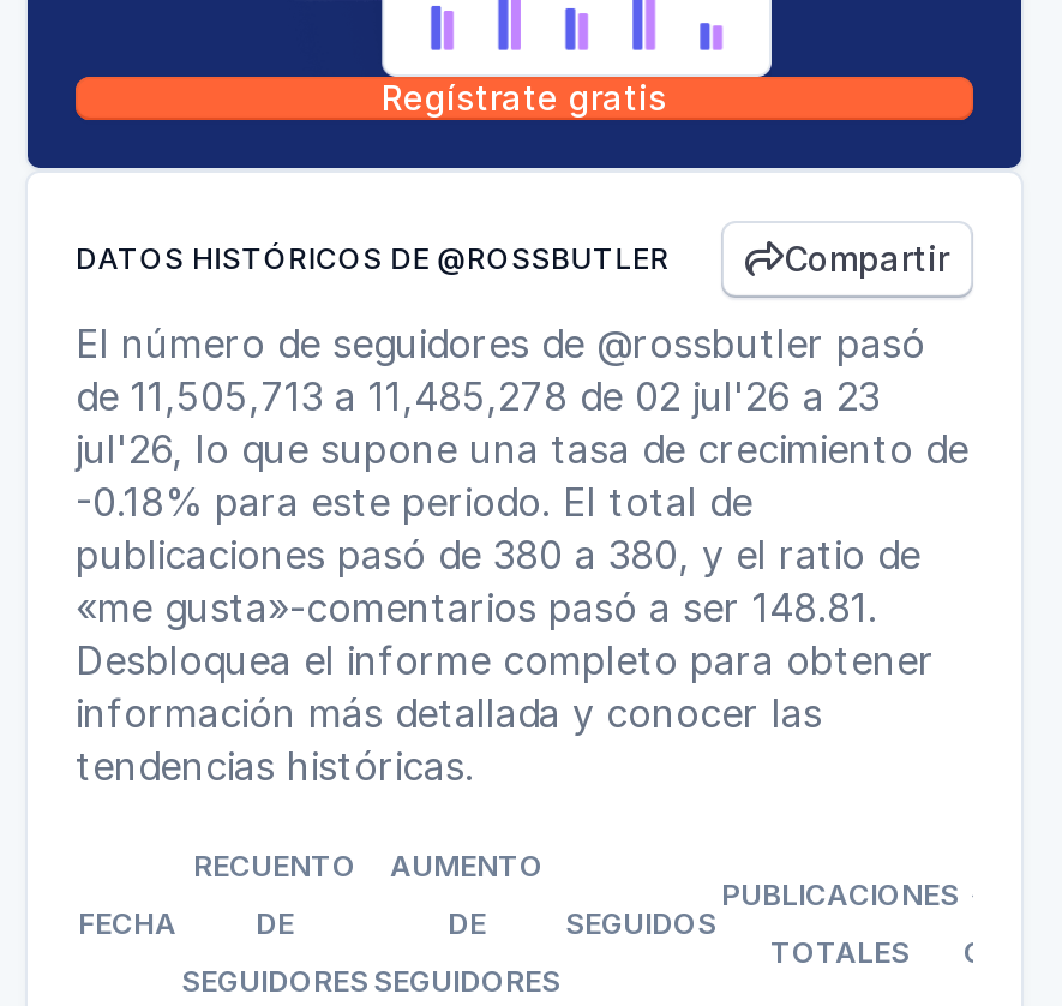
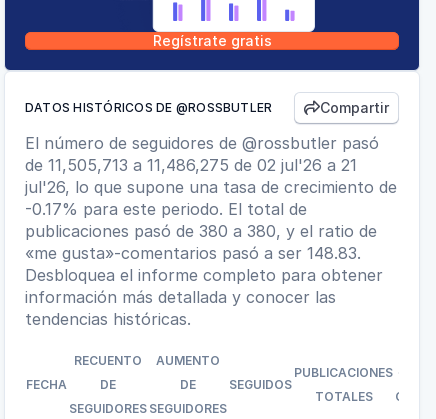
[76,372,880,420] de 11,505,713 a 11,485,278 de 02 jul'26 a 23 -> [25,155,357,175] de 11,505,713 a 11,486,275 de 02 jul'26 a 21
[76,477,752,525] -0.18% para este periodo. El total de -> [25,199,307,219] -0.17% para este periodo. El total de
[76,583,877,631] «me gusta»-comentarios pasó a ser 148.81. -> [25,243,361,263] «me gusta»-comentarios pasó a ser 148.83.

